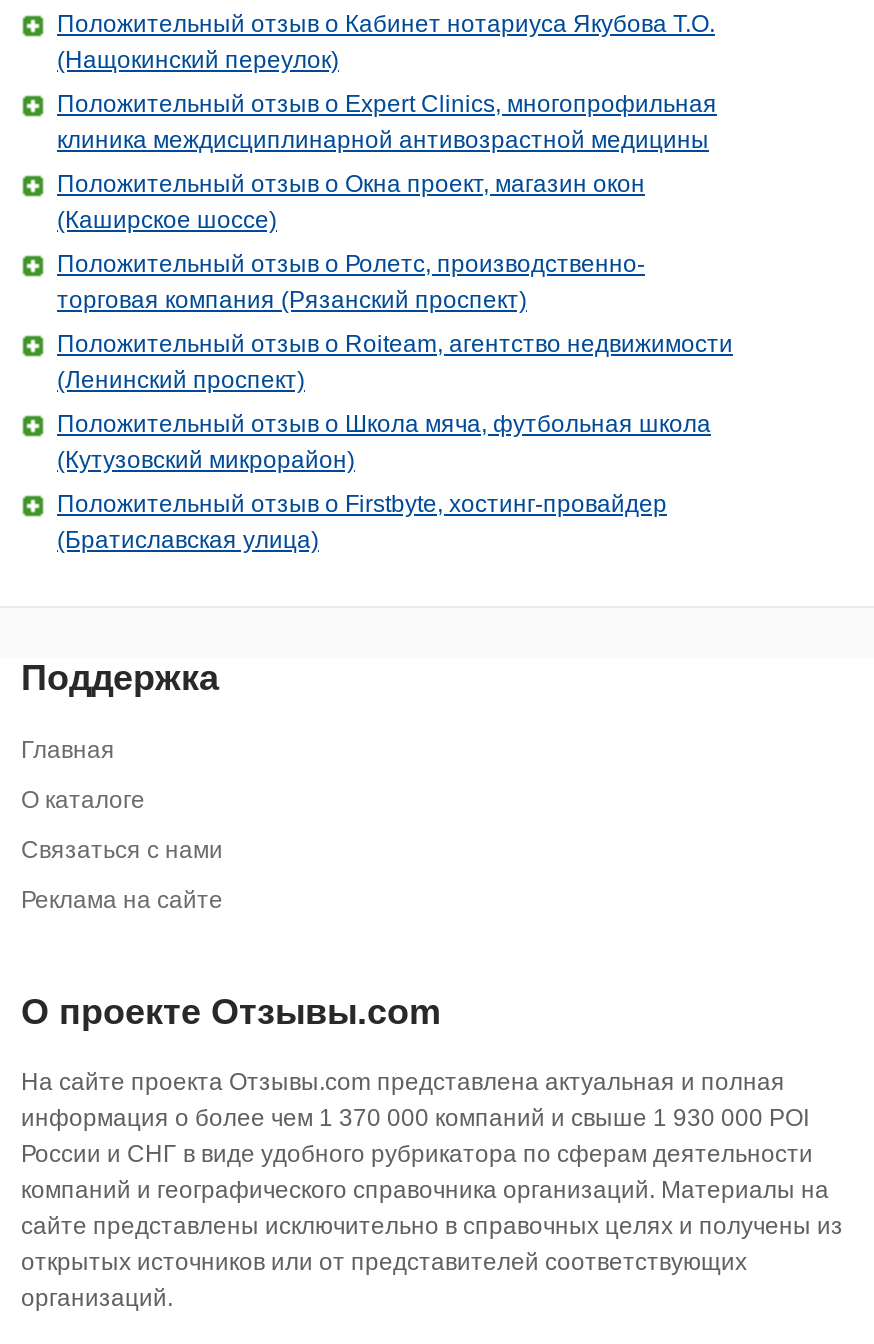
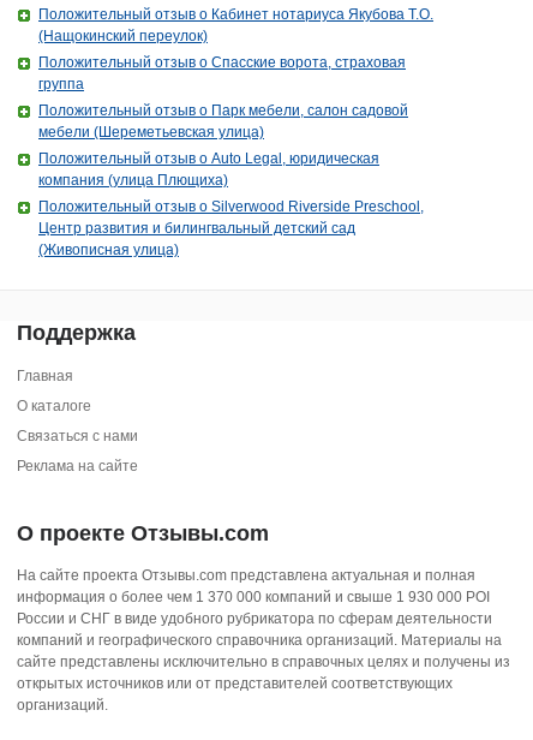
[57,90,733,554] Положительный отзыв о Expert Clinics, многопрофильная | клиника междисциплинарной антивозрастной медицины | Положительный отзыв о Окна проект, магазин окон | (Каширское шоссе) | Положительный отзыв о Ролетс, производственно- | торговая компания (Рязанский проспект) | Положительный отзыв о Roiteam, агентство недвижимости | (Ленинский проспект) | Положительный отзыв о Школа мяча, футбольная школа | (Кутузовский микрорайон) | Положительный отзыв о Firstbyte, хостинг-провайдер | (Братиславская улица) -> [38,54,424,258] Положительный отзыв о Спасские ворота, страховая | группа | Положительный отзыв о Парк мебели, салон садовой | мебели (Шереметьевская улица) | Положительный отзыв о Auto Legal, юридическая | компания (улица Плющиха) | Положительный отзыв о Silverwood Riverside Preschool, | Центр развития и билингвальный детский сад | (Живописная улица)

